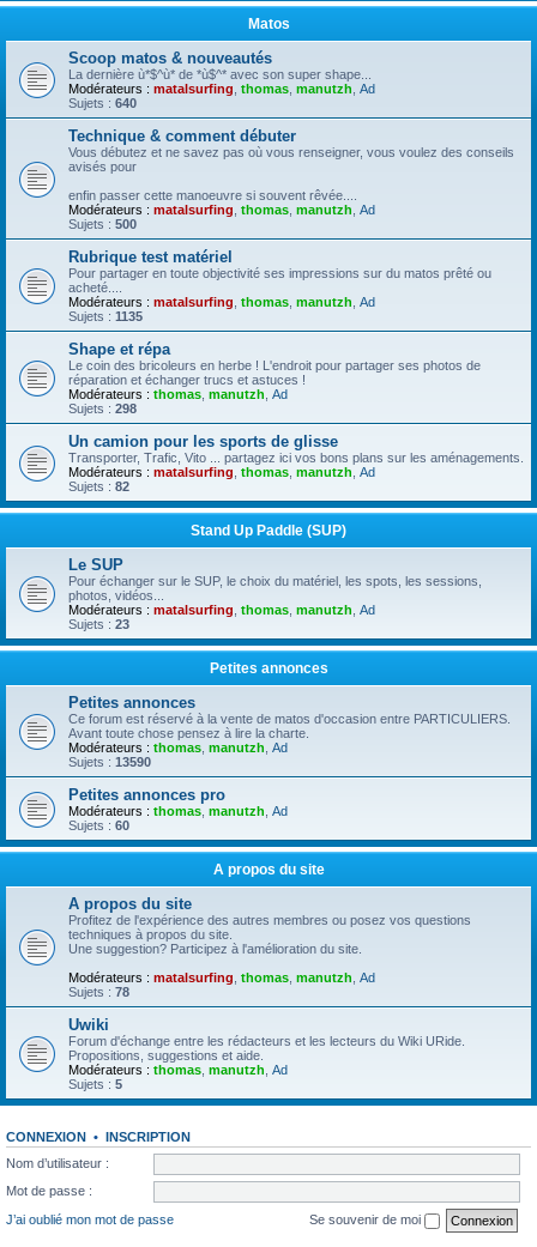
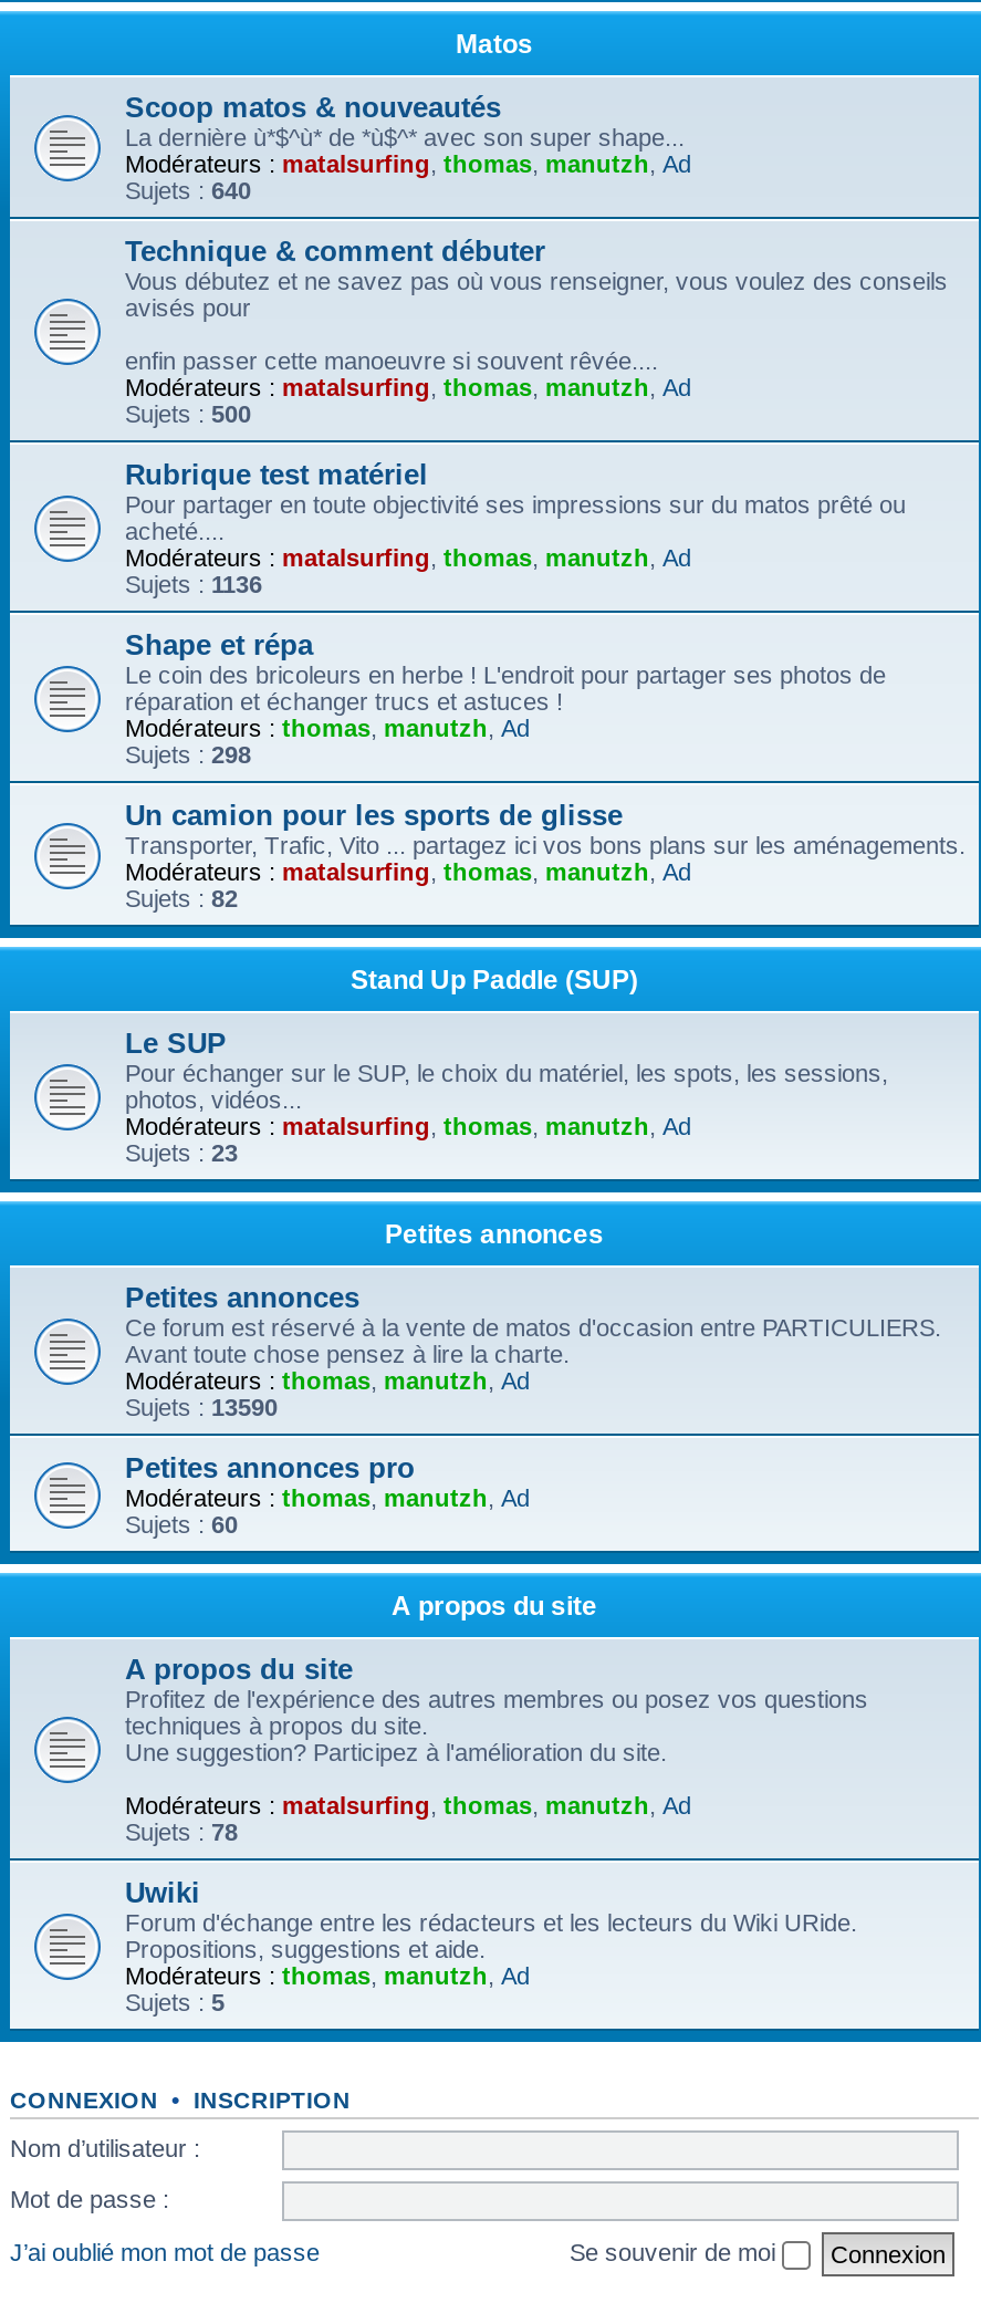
[68,309,143,323] Sujets : 1135 -> [125,571,262,597] Sujets : 1136

